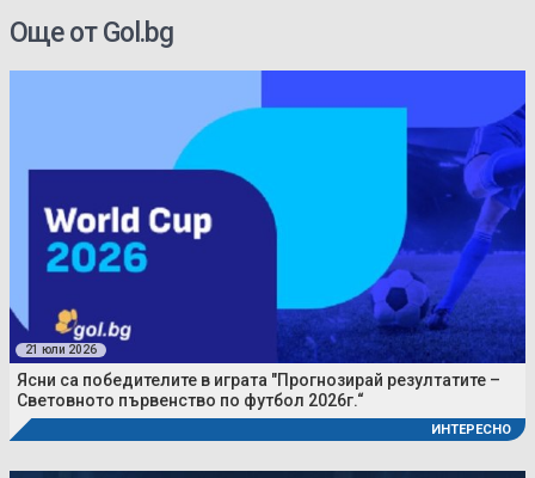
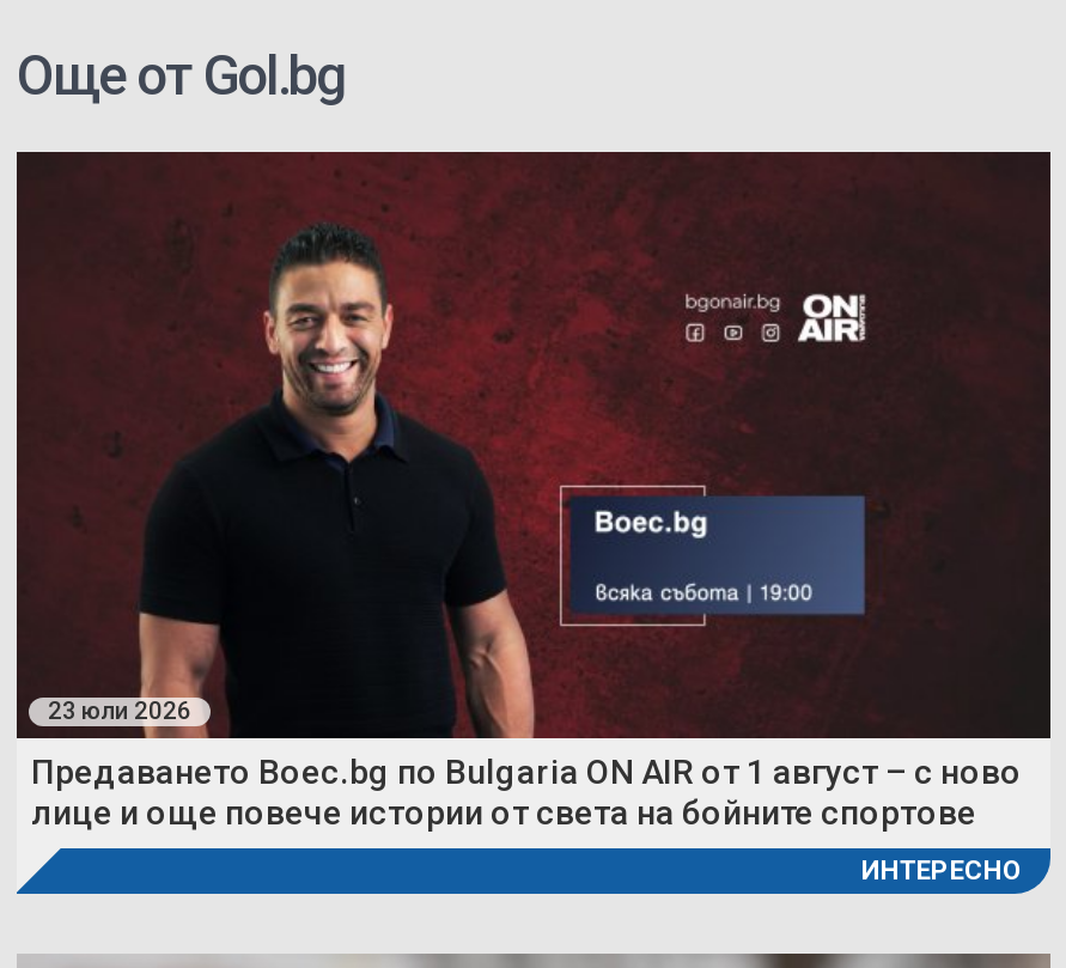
[8,69,527,361] [image] | 21 юли 2026 -> [14,150,1053,733] [image] | 23 юли 2026
[17,370,500,409] Ясни са победителите в играта "Прогнозирай резултатите – | Световното първенство по футбол 2026г.“ -> [31,752,1022,831] Предаването Boec.bg по Bulgaria ON AIR от 1 август – с ново | лице и още повече истории от света на бойните спортове

